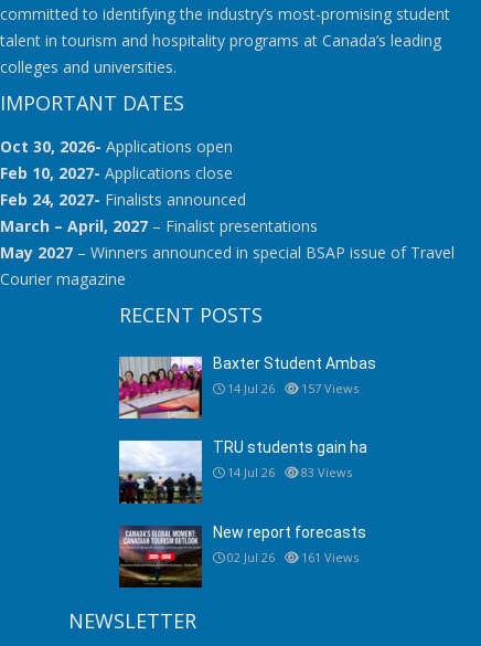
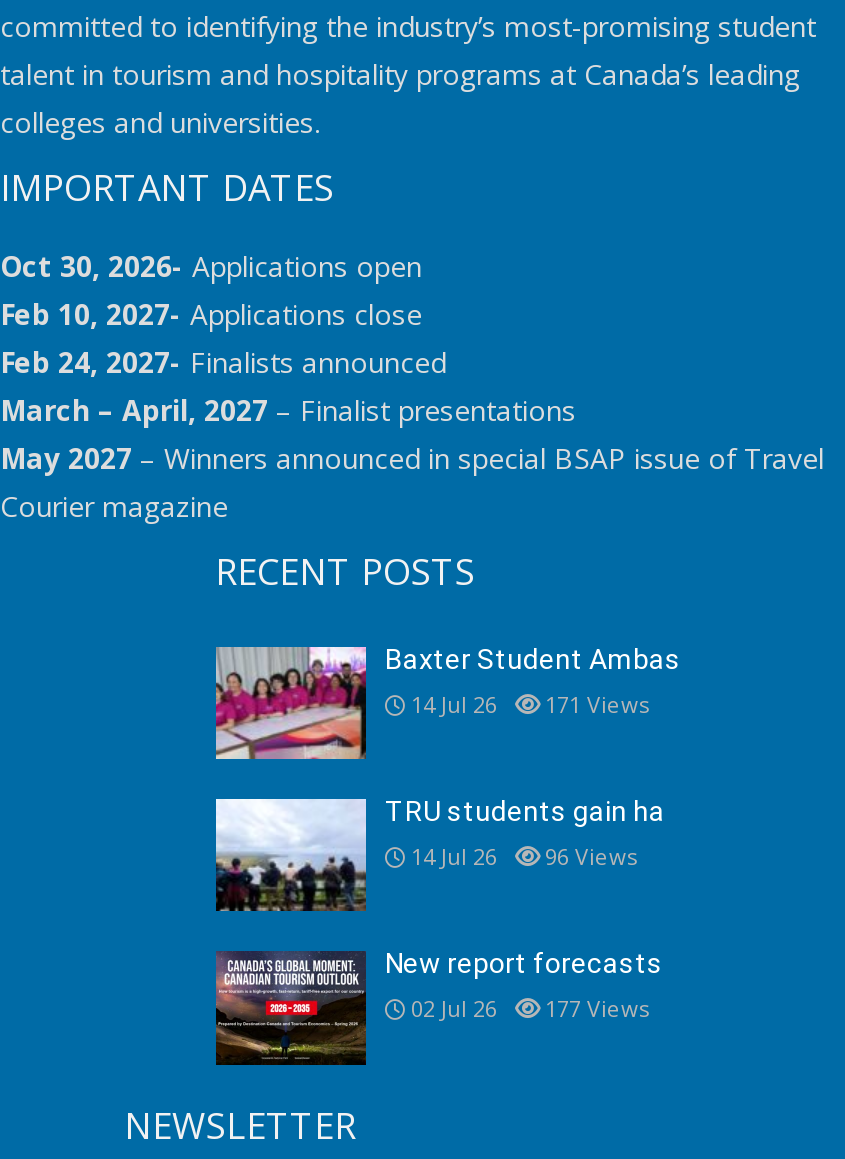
[227,380,358,397] 14 Jul 26 157 Views -> [411,688,649,718] 14 Jul 26 171 Views
[227,464,351,481] 14 Jul 26 83 Views -> [411,841,637,871] 14 Jul 26 96 Views
[227,548,358,565] 02 Jul 26 161 Views -> [411,993,649,1023] 02 Jul 26 177 Views

